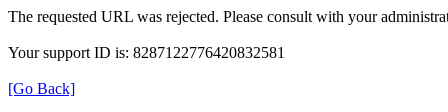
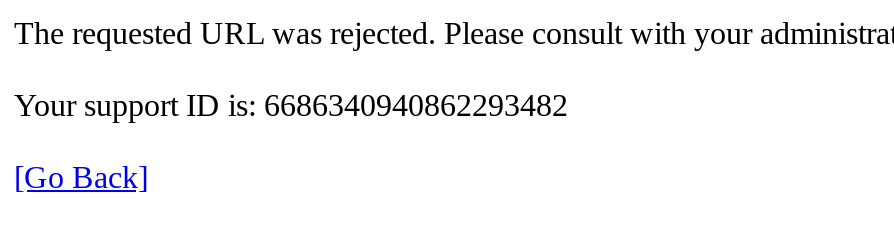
[8,44,285,61] Your support ID is: 8287122776420832581 -> [14,88,568,122] Your support ID is: 6686340940862293482

